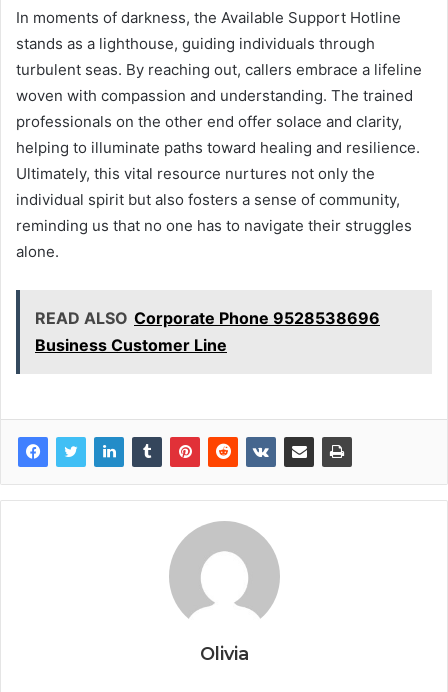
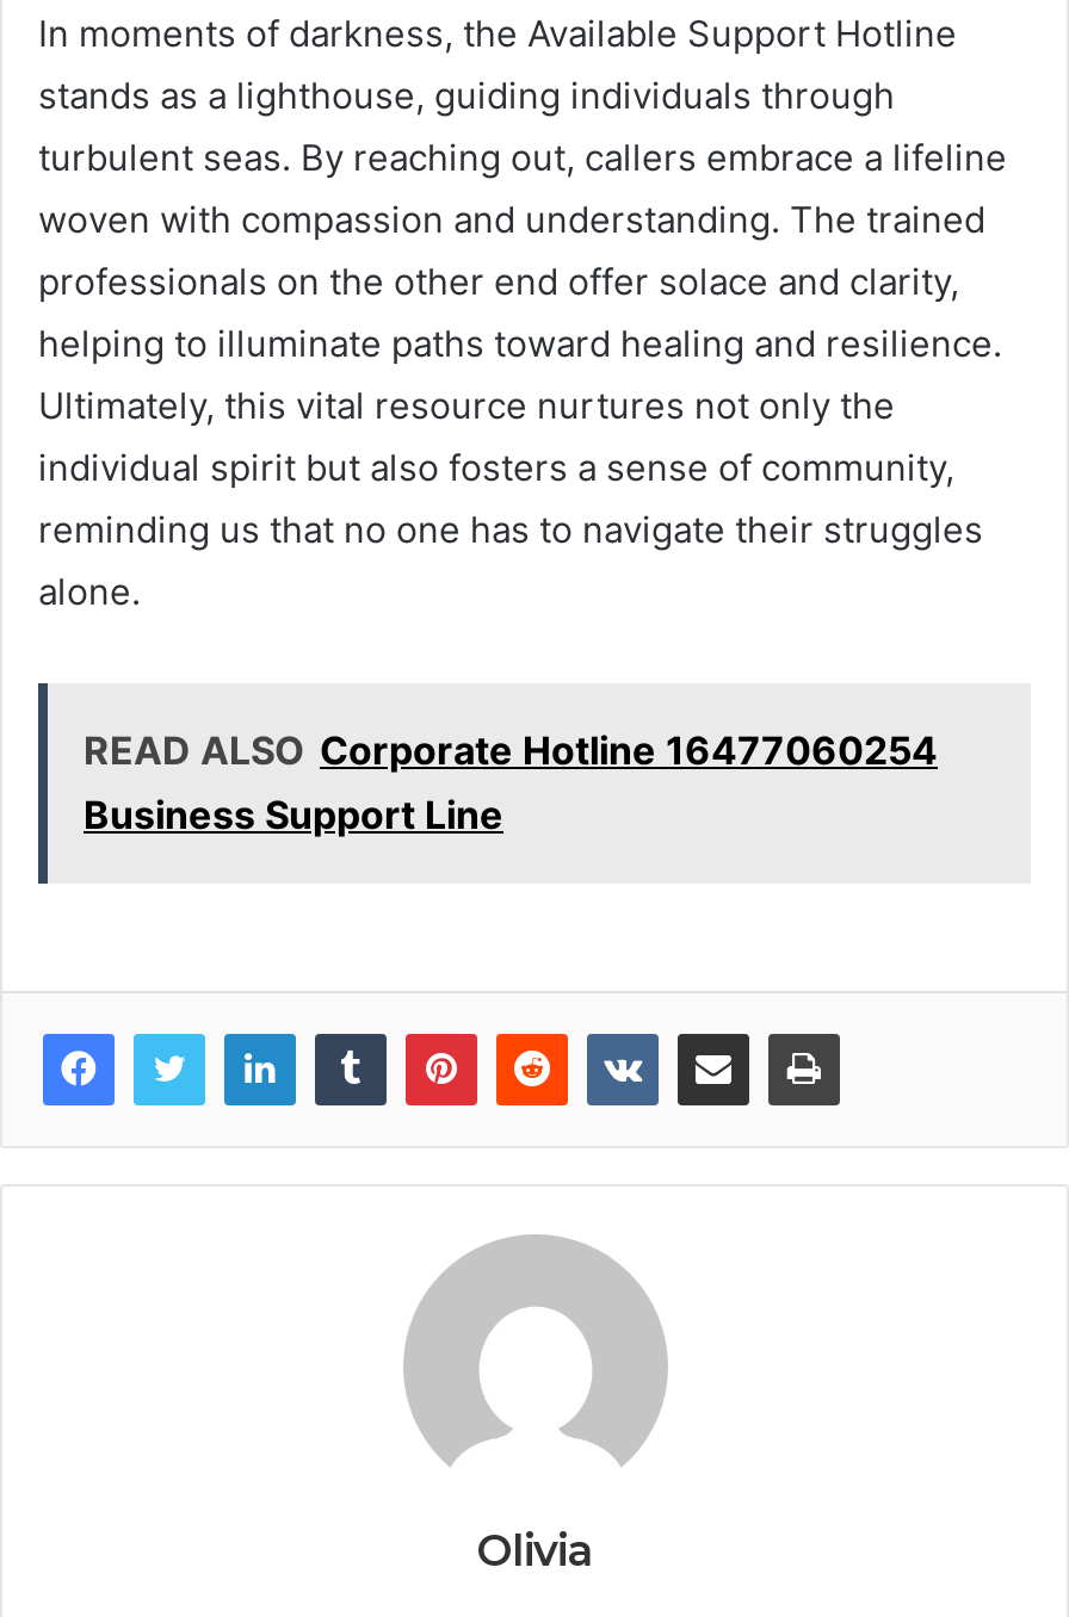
[35,308,380,328] READ ALSO Corporate Phone 9528538696 -> [84,727,938,775] READ ALSO Corporate Hotline 16477060254
[35,335,227,355] Business Customer Line -> [84,791,503,839] Business Support Line

